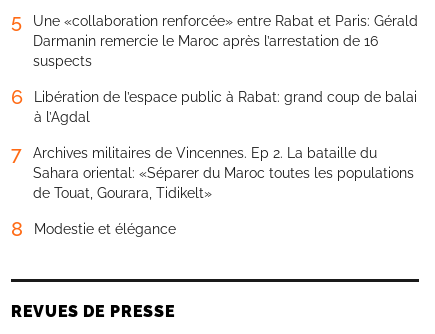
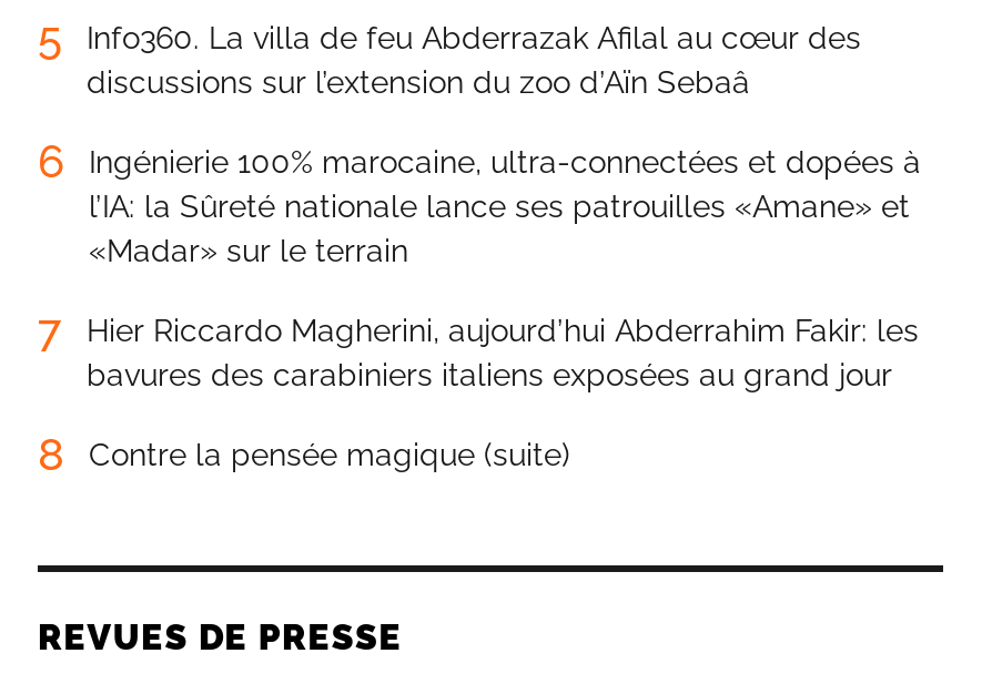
[33,13,418,69] Une «collaboration renforcée» entre Rabat et Paris: Gérald | Darmanin remercie le Maroc après l’arrestation de 16 | suspects -> [87,20,861,99] Info360. La villa de feu Abderrazak Afilal au cœur des | discussions sur l’extension du zoo d’Aïn Sebaâ
[34,89,417,125] Libération de l’espace public à Rabat: grand coup de balai | à l’Agdal -> [89,144,921,268] Ingénierie 100% marocaine, ultra-connectées et dopées à | l’IA: la Sûreté nationale lance ses patrouilles «Amane» et | «Madar» sur le terrain
[33,145,414,201] Archives militaires de Vincennes. Ep 2. La bataille du | Sahara oriental: «Séparer du Maroc toutes les populations | de Touat, Gourara, Tidikelt» -> [87,312,919,392] Hier Riccardo Magherini, aujourd’hui Abderrahim Fakir: les | bavures des carabiniers italiens exposées au grand jour
[34,221,176,237] Modestie et élégance -> [89,436,570,472] Contre la pensée magique (suite)

